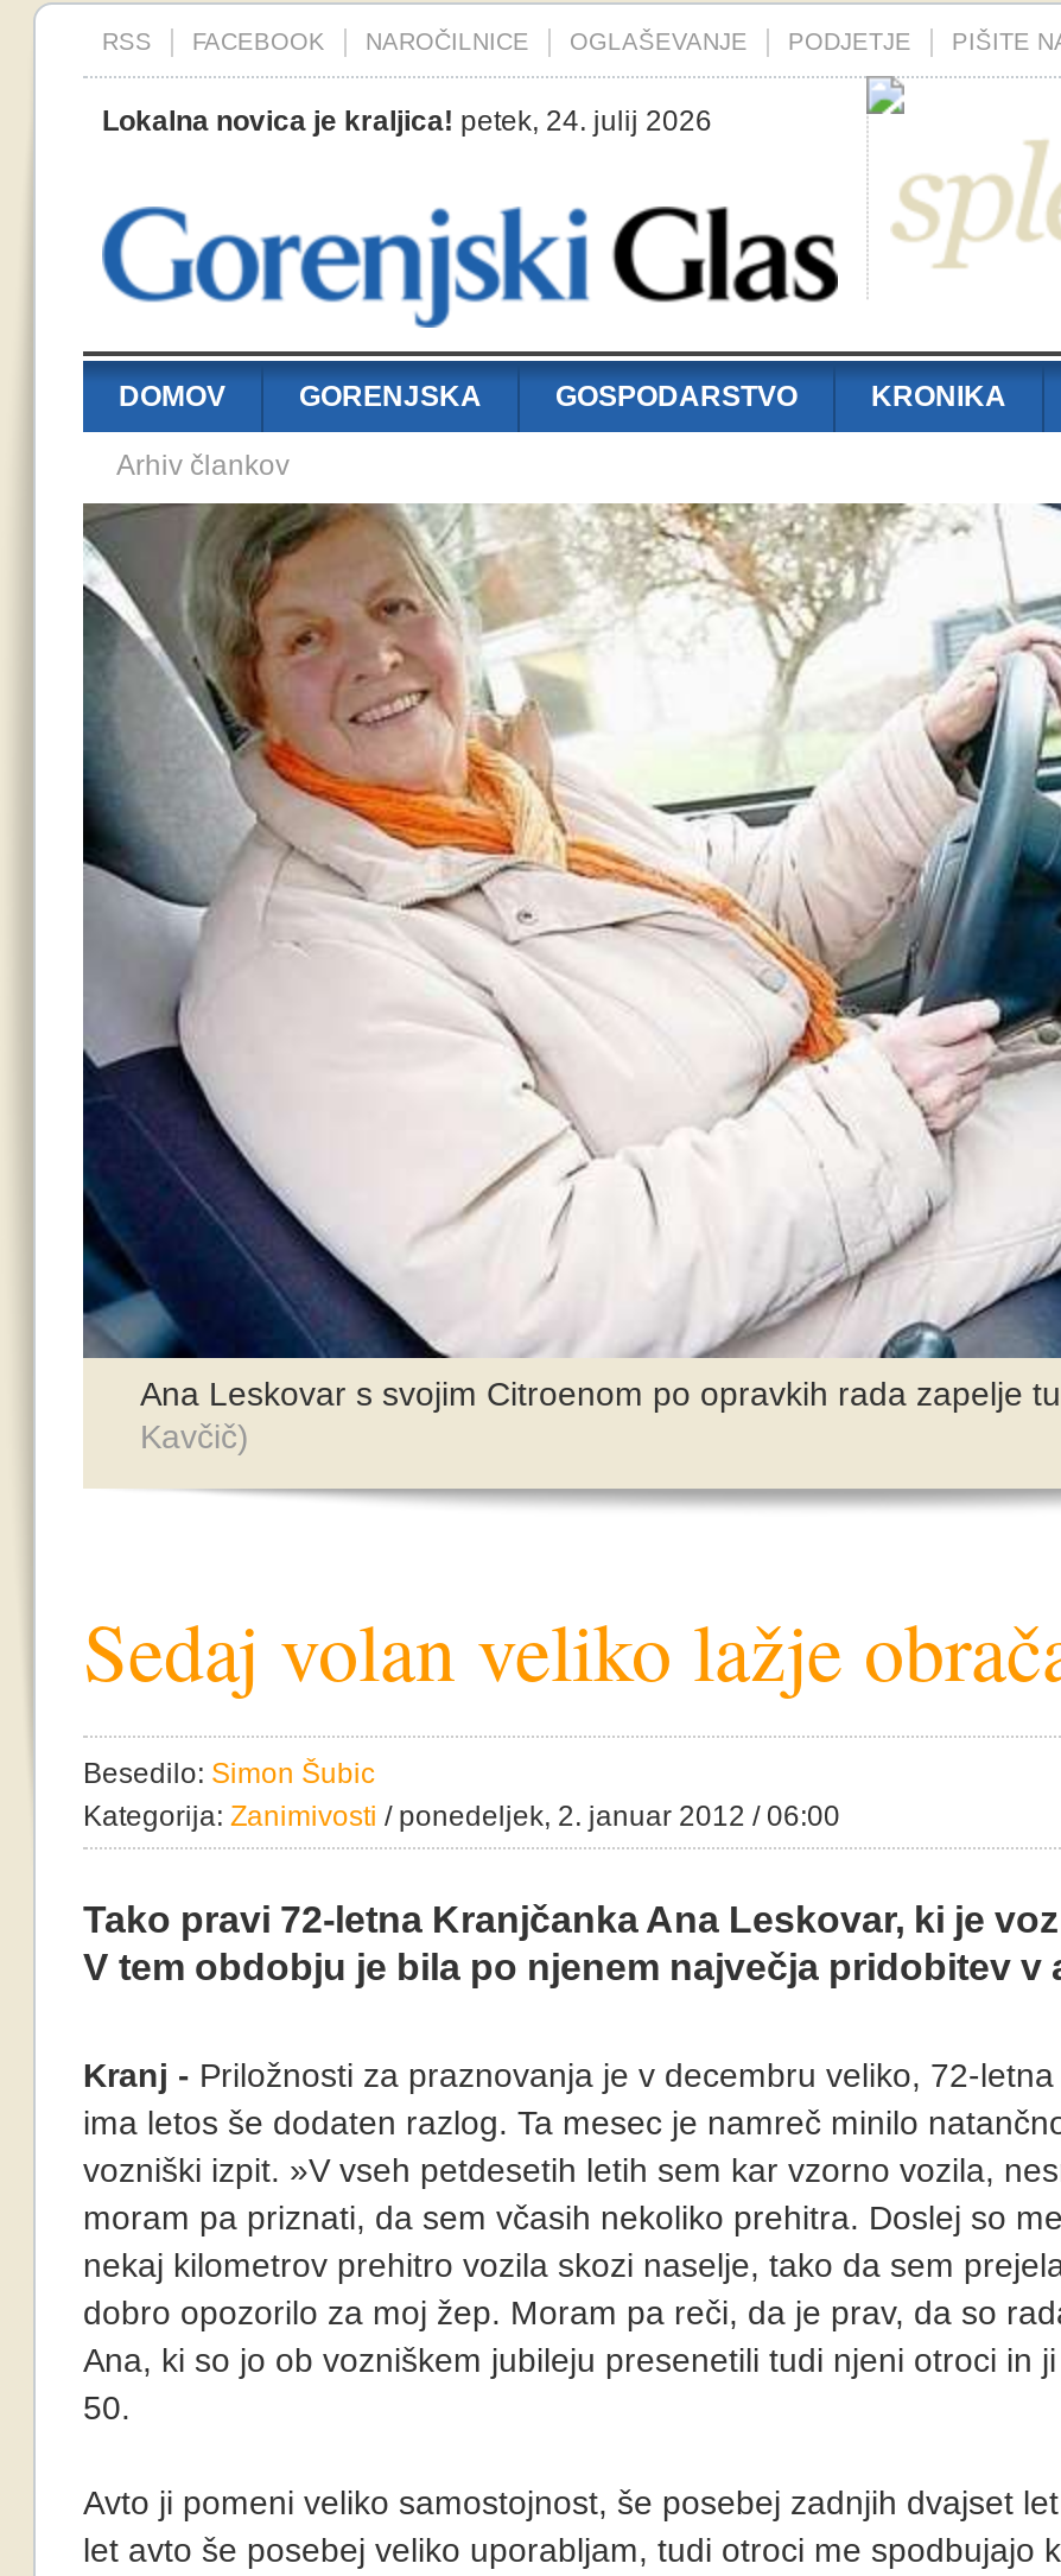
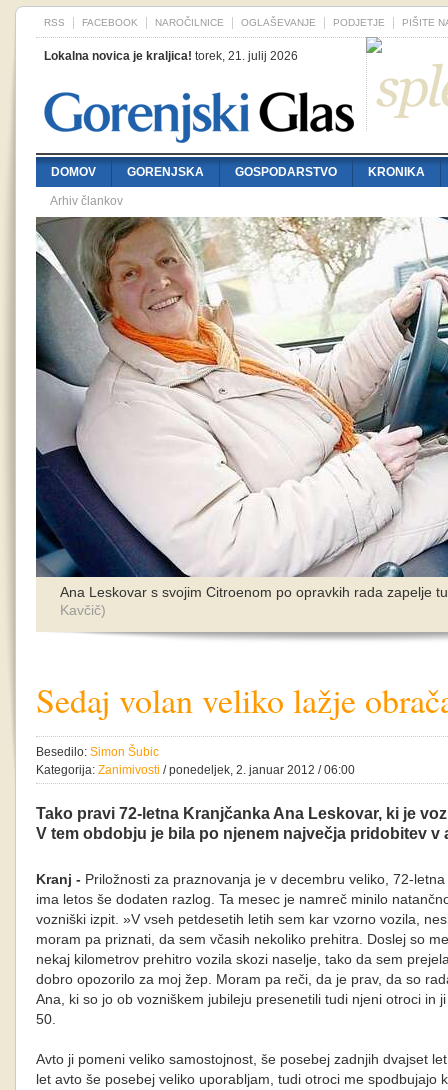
[102,104,712,138] Lokalna novica je kraljica! petek, 24. julij 2026 -> [44,49,298,63] Lokalna novica je kraljica! torek, 21. julij 2026

